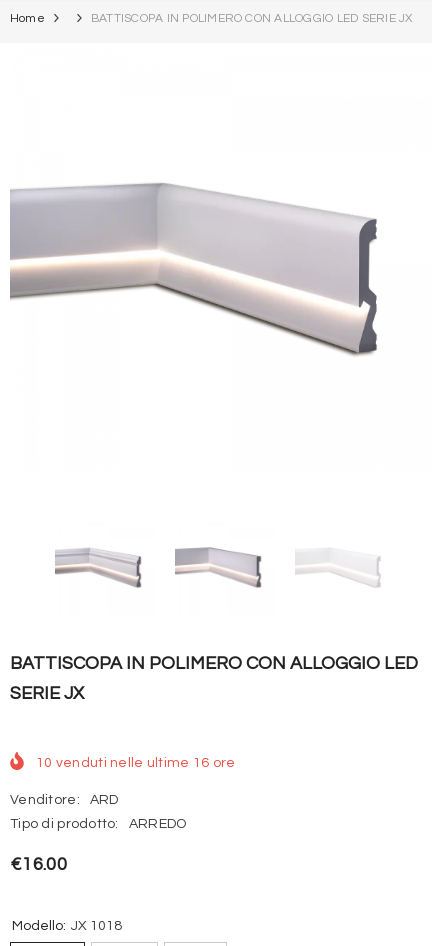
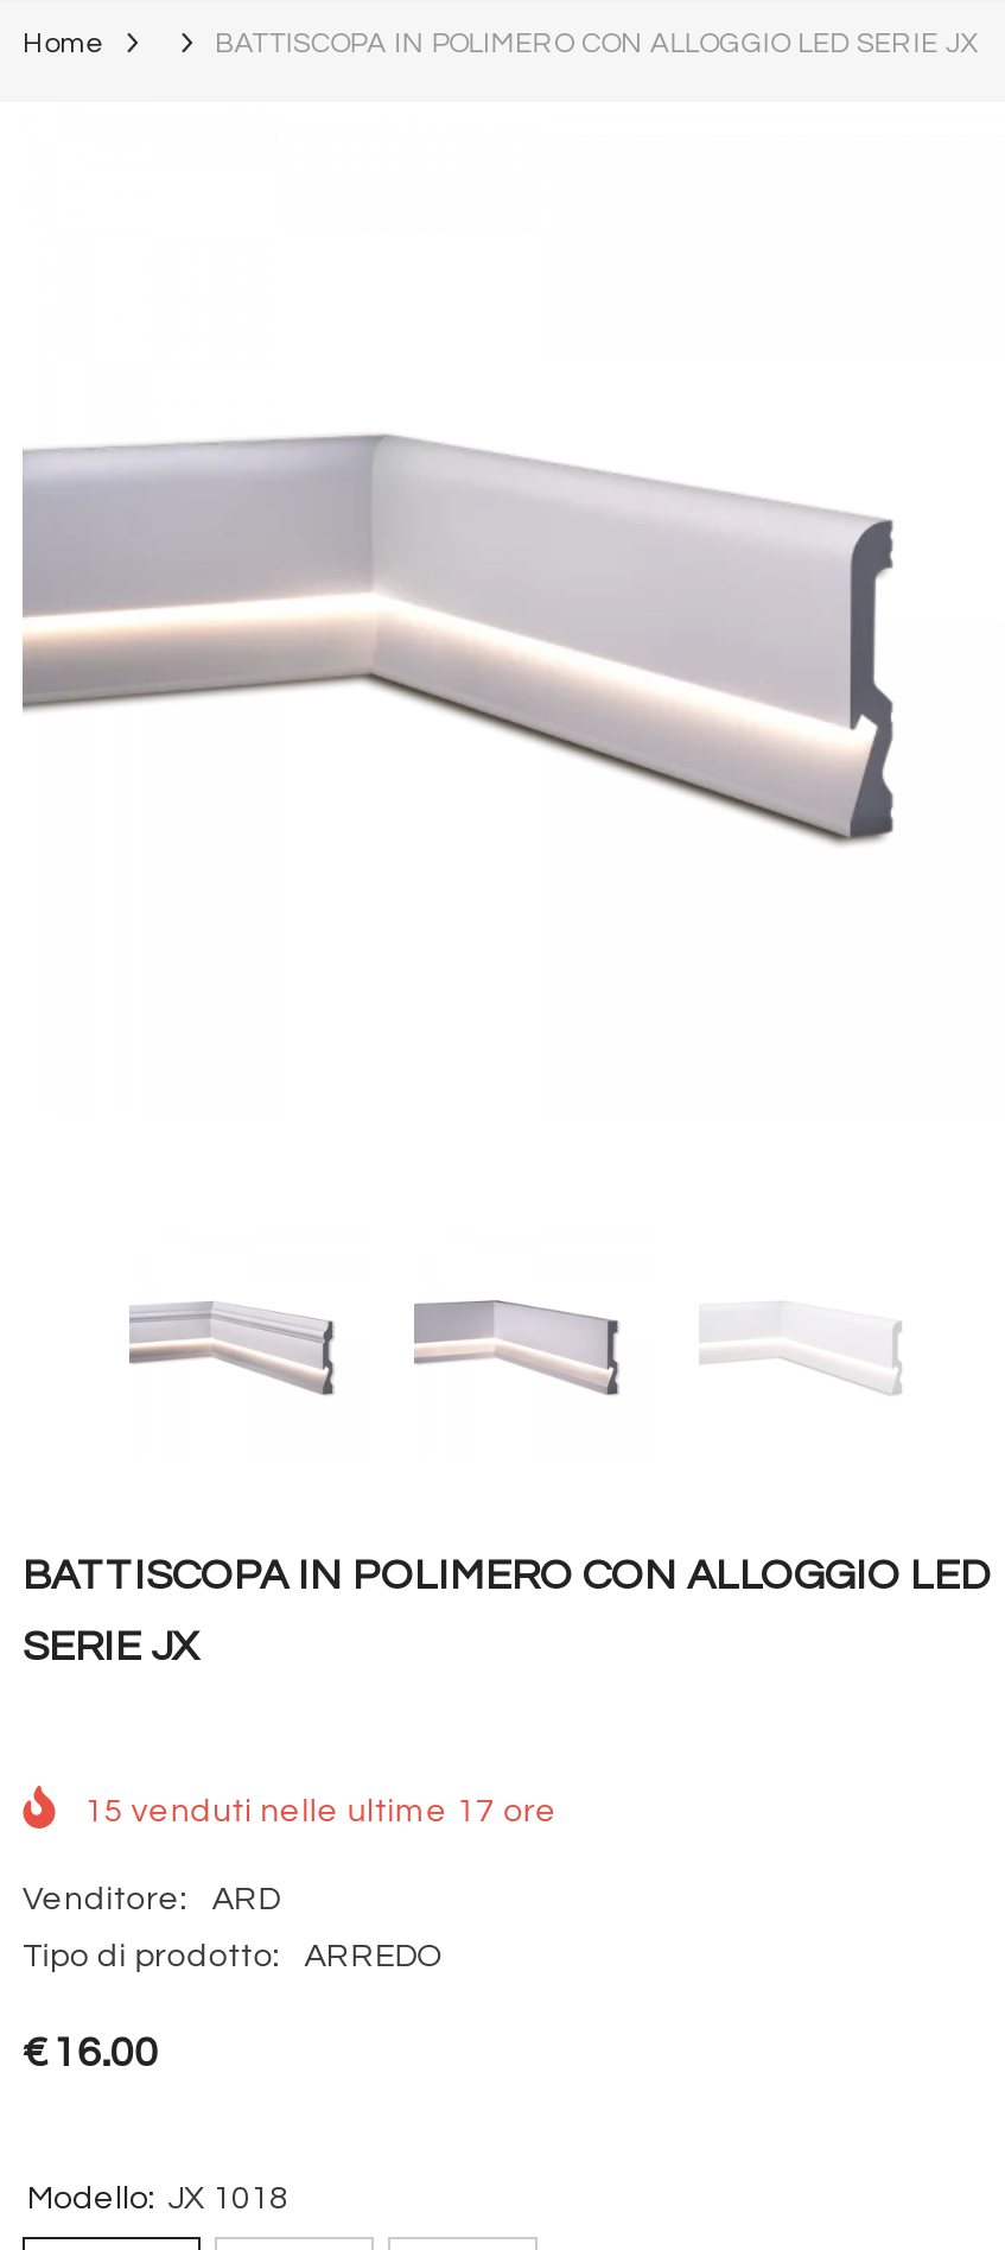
[36,755,235,769] 10 venduti nelle ultime 16 ore -> [84,1794,557,1827] 15 venduti nelle ultime 17 ore

